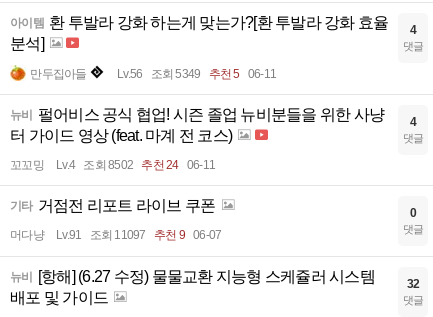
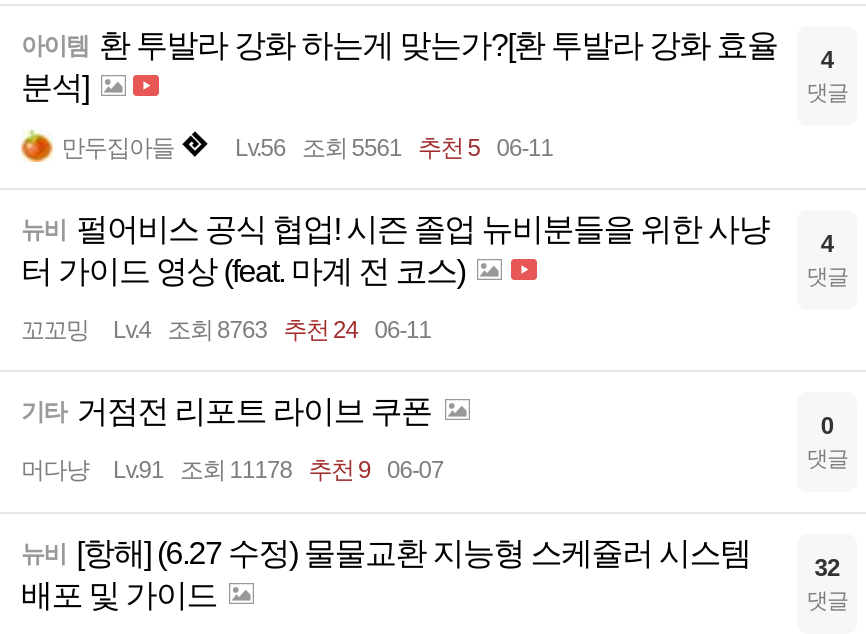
[117,67,276,81] Lv.56 조회 5349 추천 5 06-11 -> [235,135,553,163] Lv.56 조회 5561 추천 5 06-11
[10,158,215,172] 꼬꼬밍 Lv.4 조회 8502 추천 24 06-11 -> [21,317,431,345] 꼬꼬밍 Lv.4 조회 8763 추천 24 06-11
[10,228,221,242] 머다냥 Lv.91 조회 11097 추천 9 06-07 -> [21,457,443,485] 머다냥 Lv.91 조회 11178 추천 9 06-07

